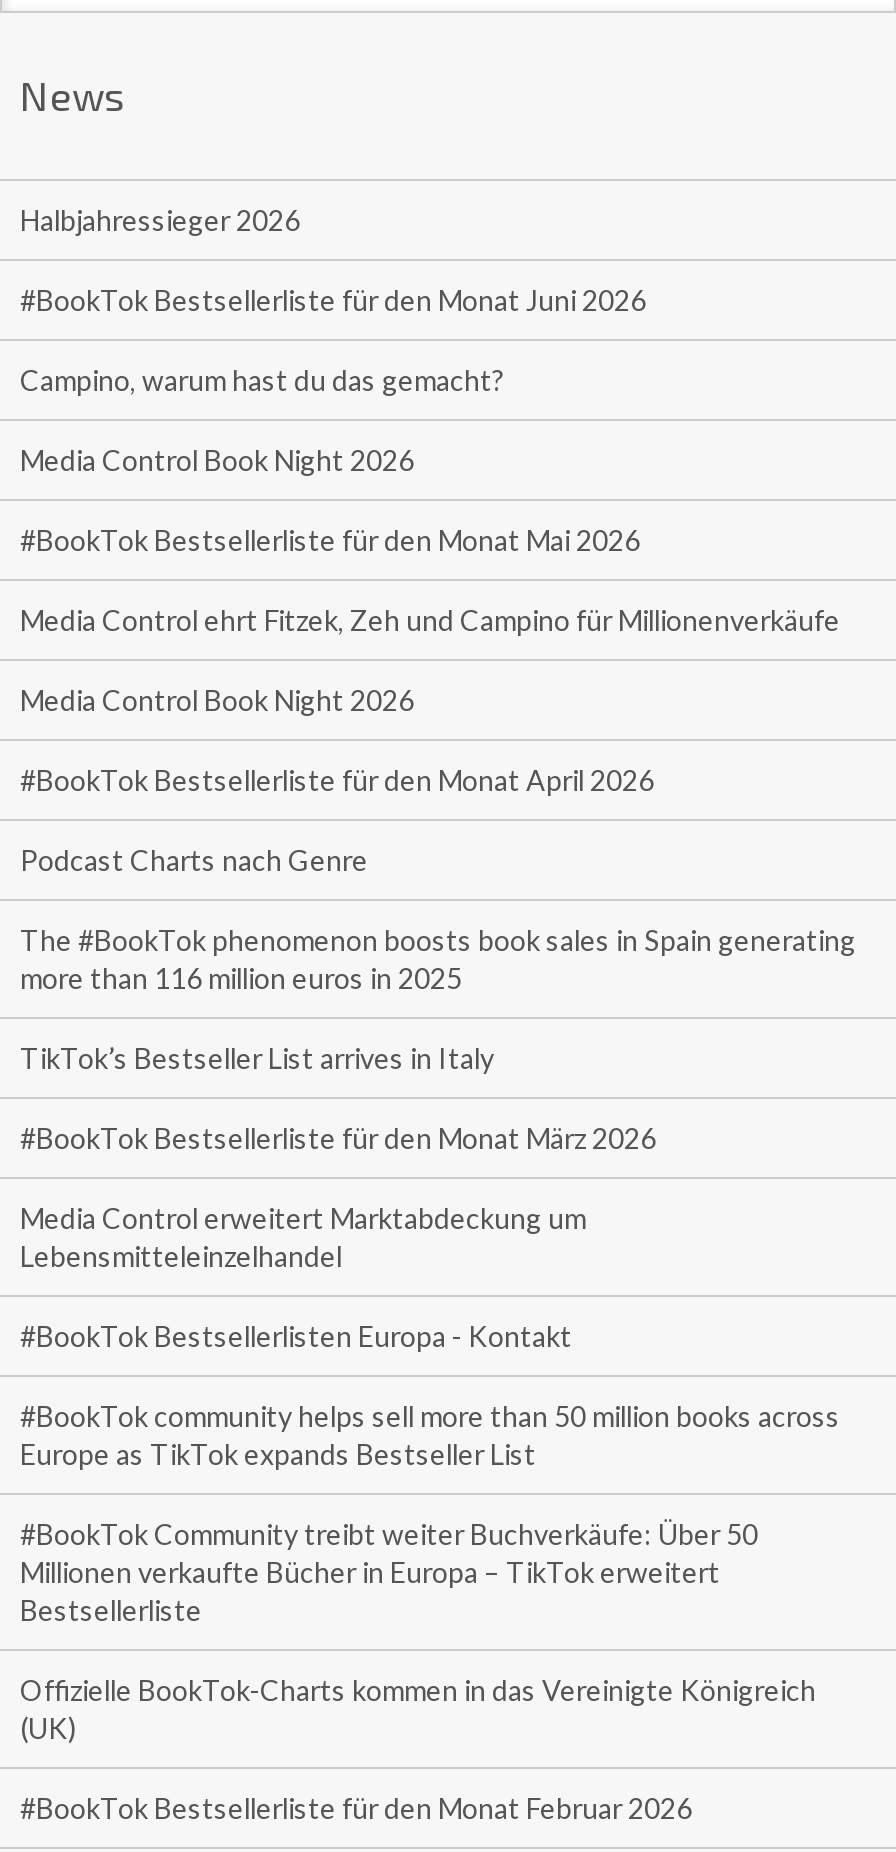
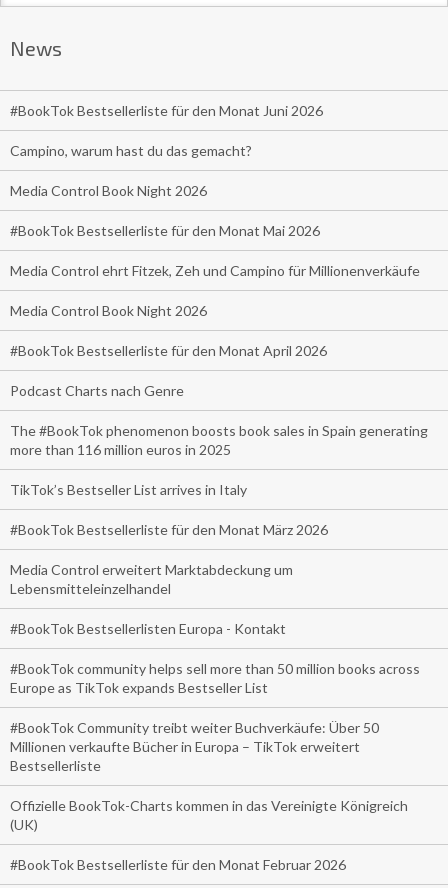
[20,202,300,236] Halbjahressieger 2026 -> none

